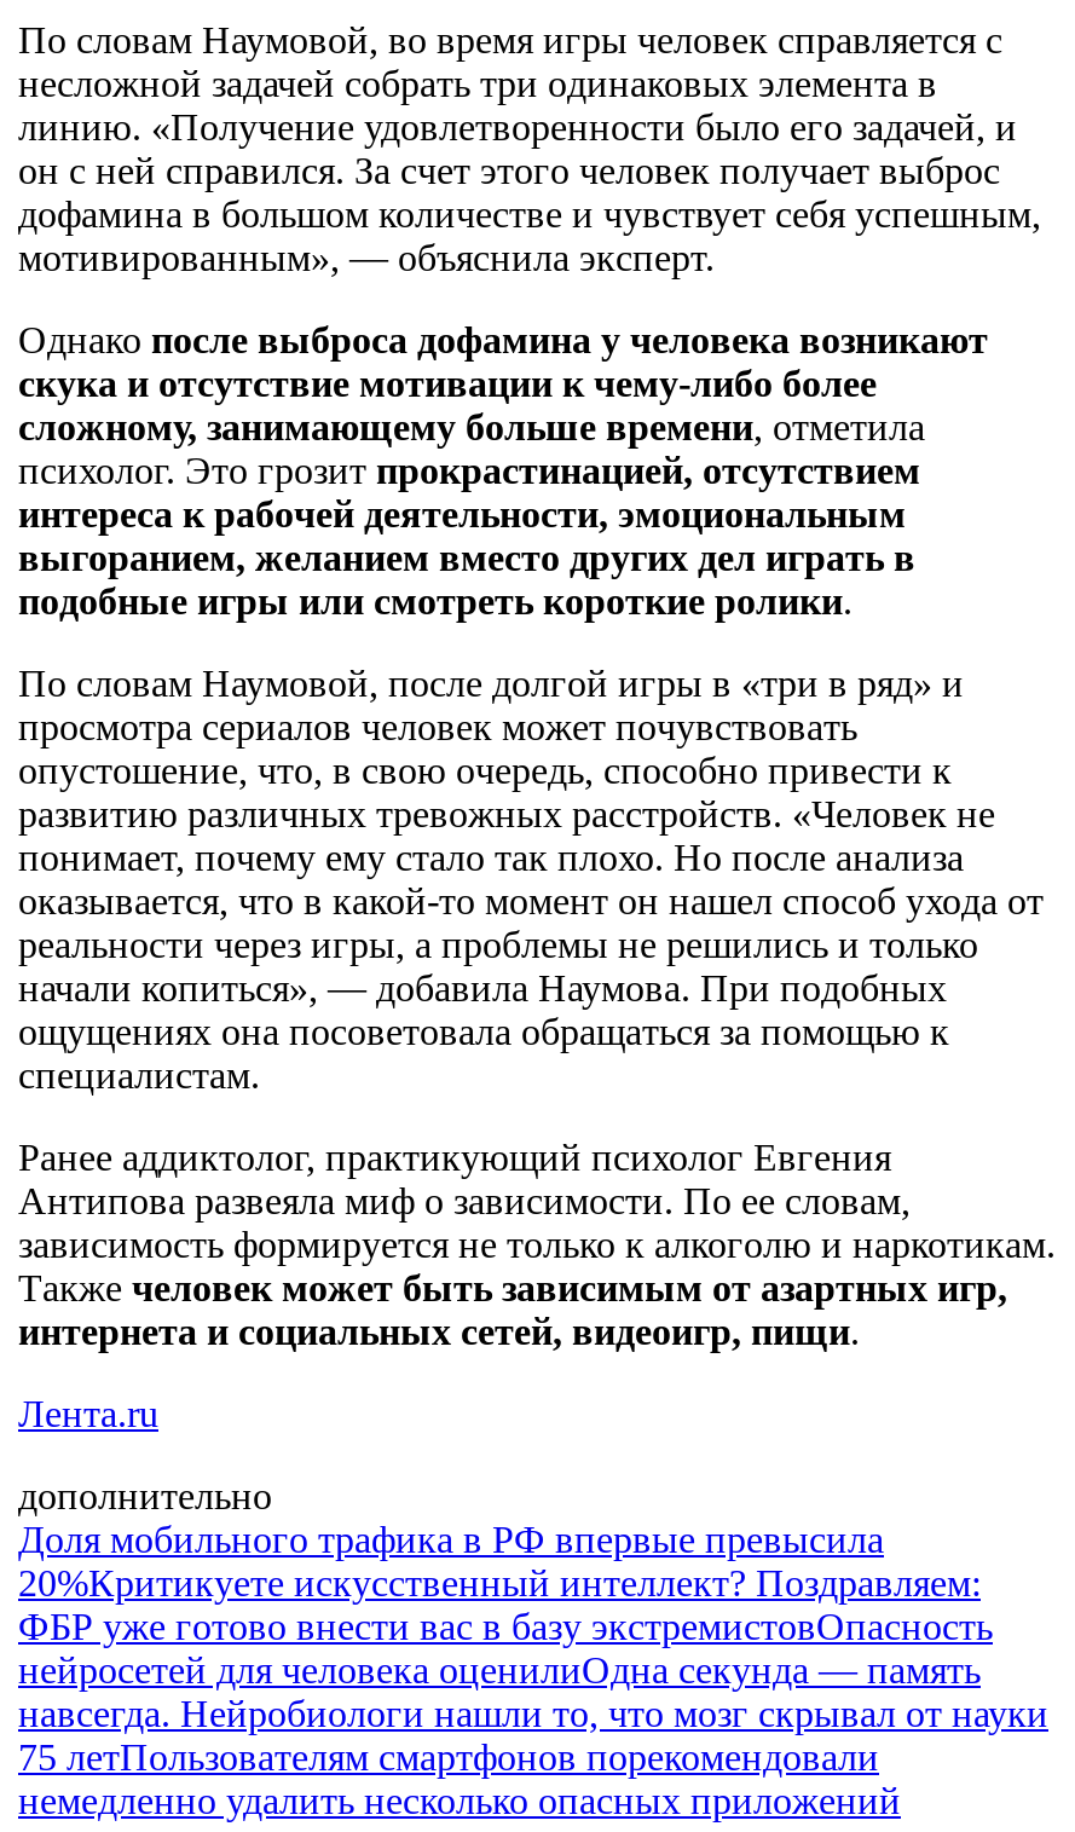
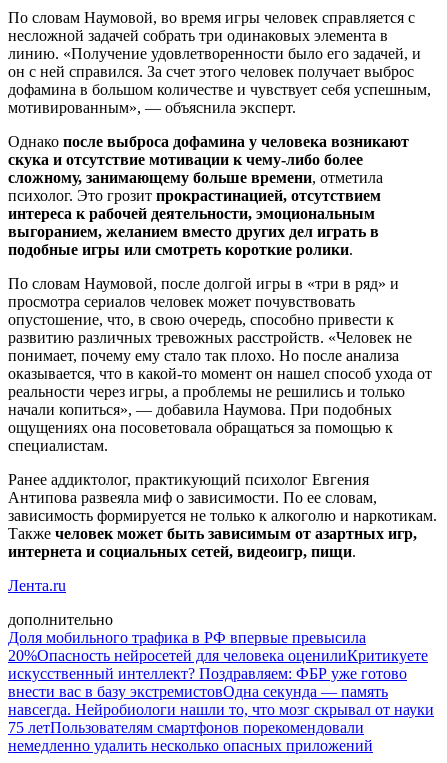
[18,1562,993,1690] 20%Критикуете искусственный интеллект? Поздравляем: | ФБР уже готово внести вас в базу экстремистовОпасность | нейросетей для человека оценилиОдна секунда — память -> [8,647,428,700] 20%Опасность нейросетей для человека оценилиКритикуете | искусственный интеллект? Поздравляем: ФБР уже готово | внести вас в базу экстремистовОдна секунда — память

